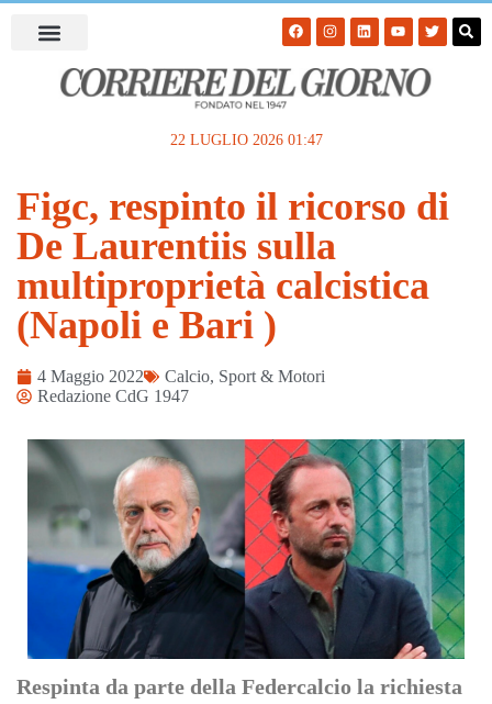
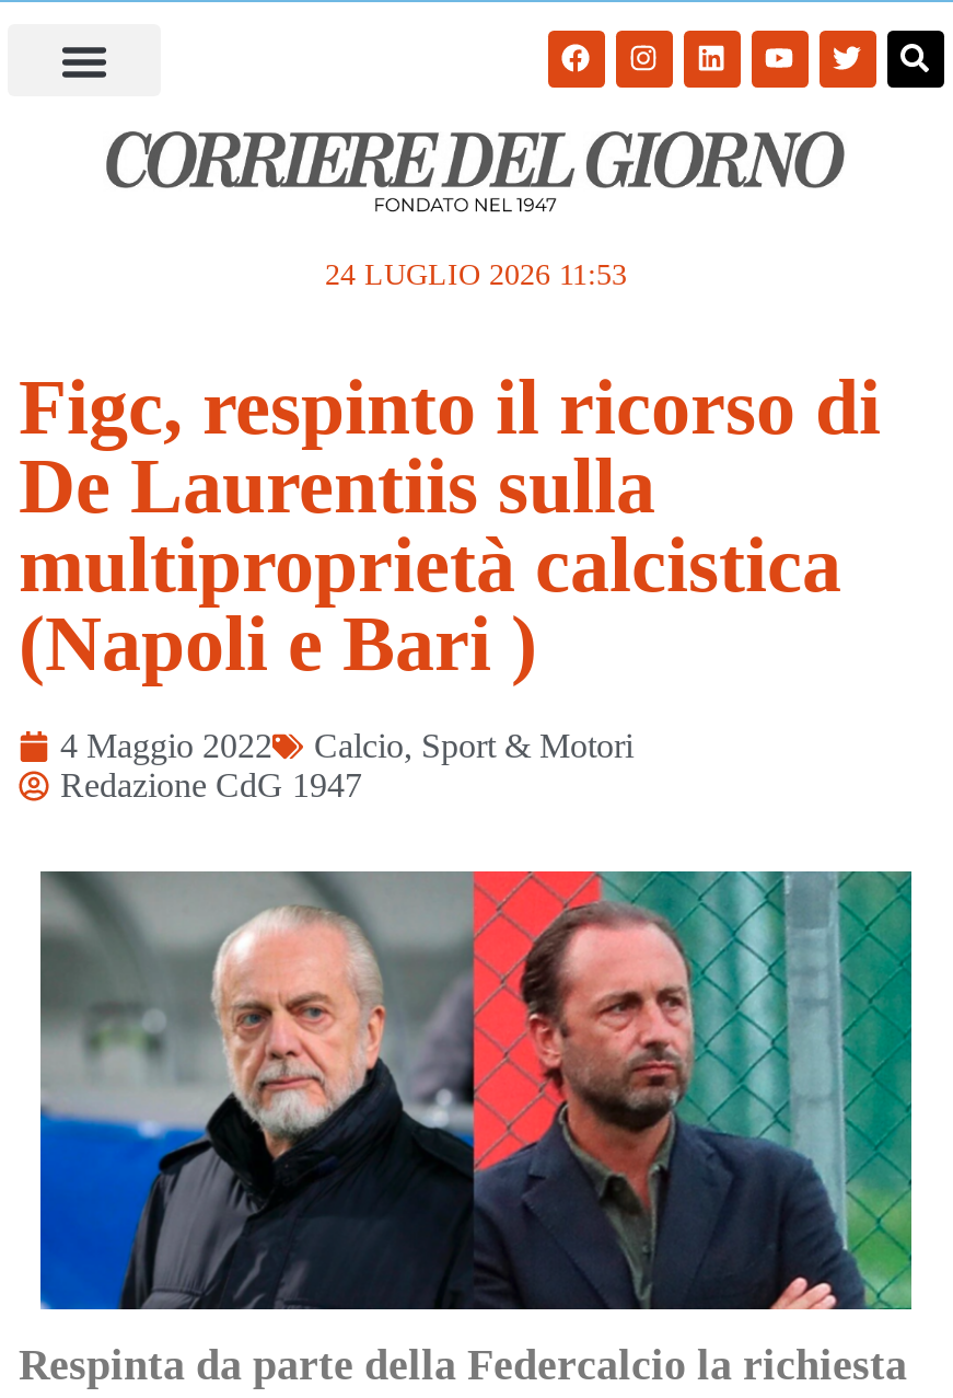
[170,132,322,148] 22 LUGLIO 2026 01:47 -> [325,258,627,291] 24 LUGLIO 2026 11:53

